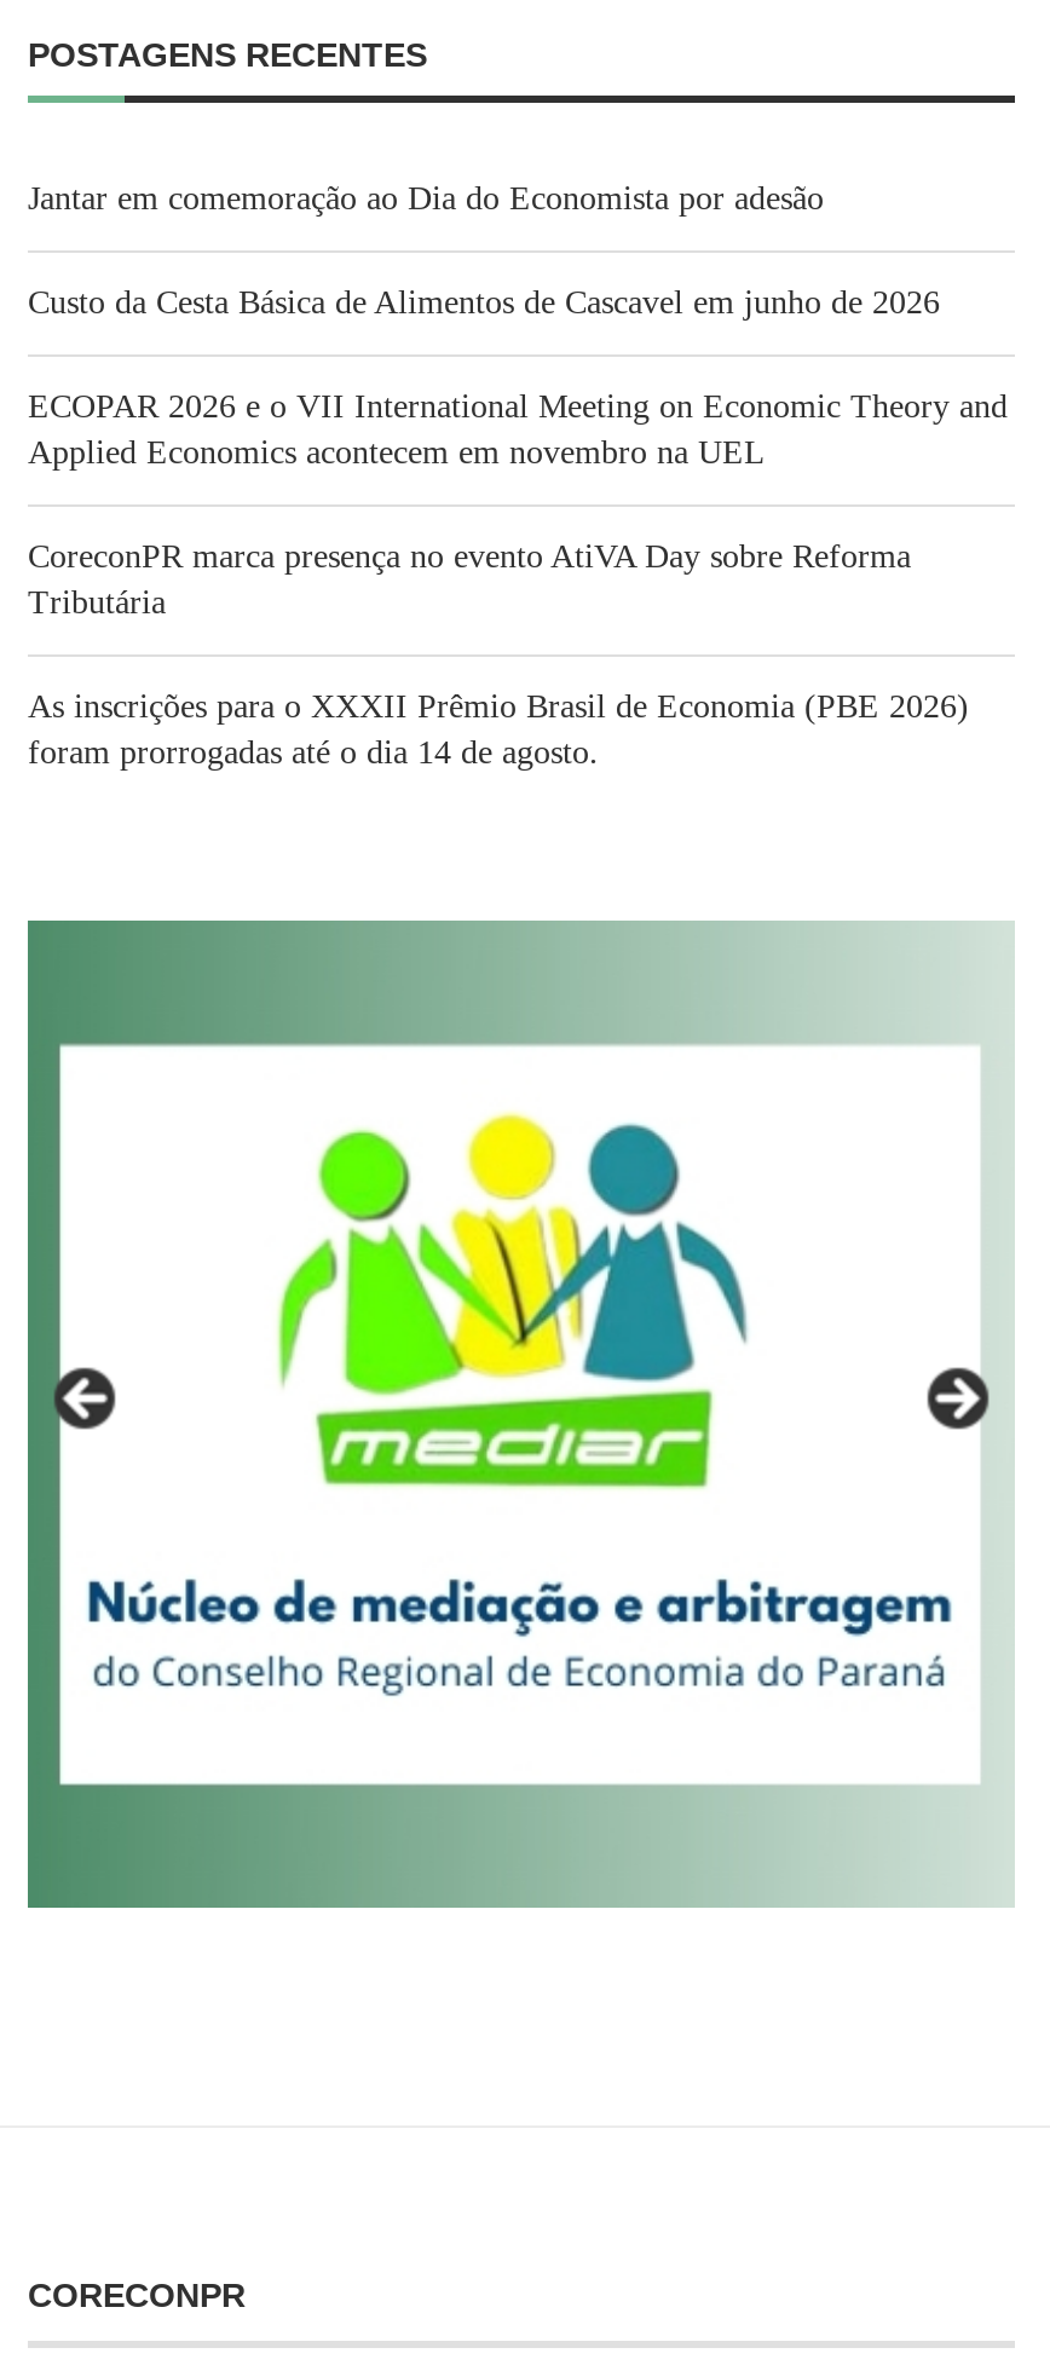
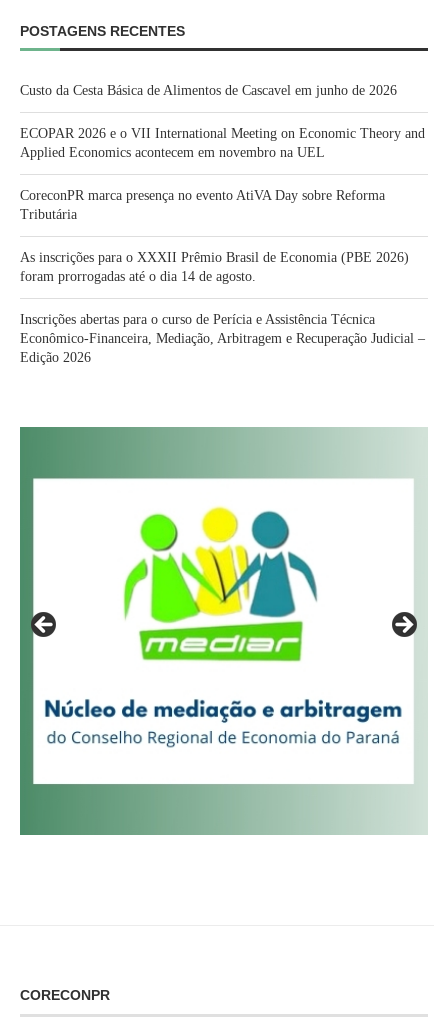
[28,180,824,217] Jantar em comemoração ao Dia do Economista por adesão -> none
moved [28,284,1008,771] -> [20,83,425,284]: Custo da Cesta Básica de Alimentos de Cascavel em junho de 2026 | ECOPAR 2026 e o VII International Meeting on Economic Theory and | Applied Economics acontecem em novembro na UEL | CoreconPR marca presença no evento AtiVA Day sobre Reforma | Tributária | As inscrições para o XXXII Prêmio Brasil de Economia (PBE 2026) | foram prorrogadas até o dia 14 de agosto.
none -> [20,312,425,365] Inscrições abertas para o curso de Perícia e Assistência Técnica | Econômico-Financeira, Mediação, Arbitragem e Recuperação Judicial – | Edição 2026

